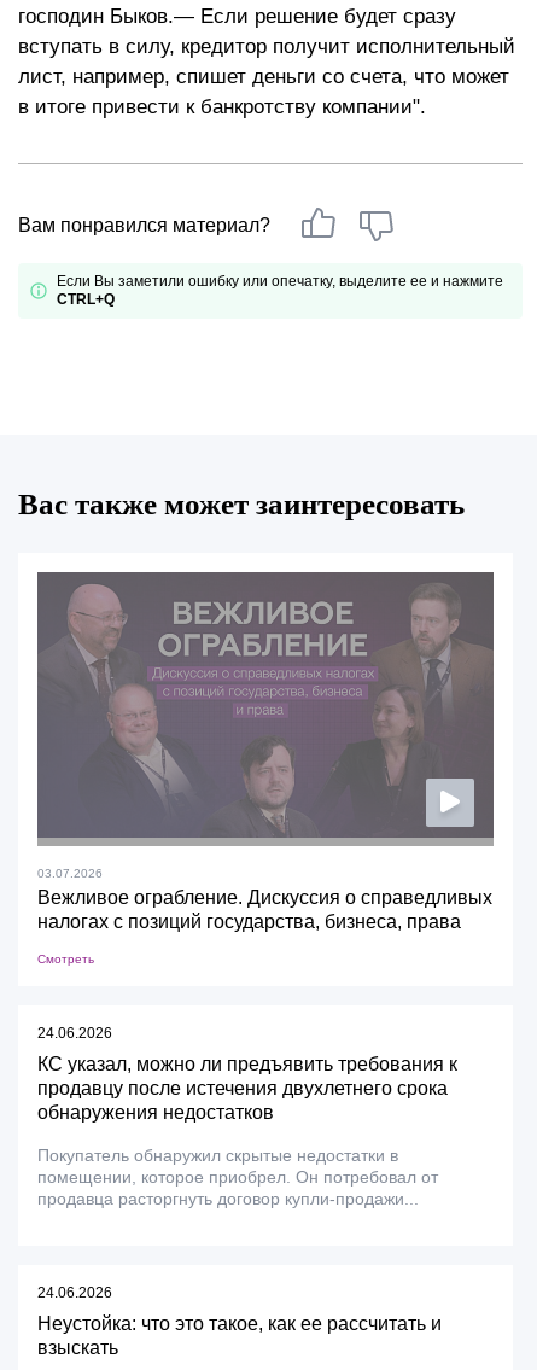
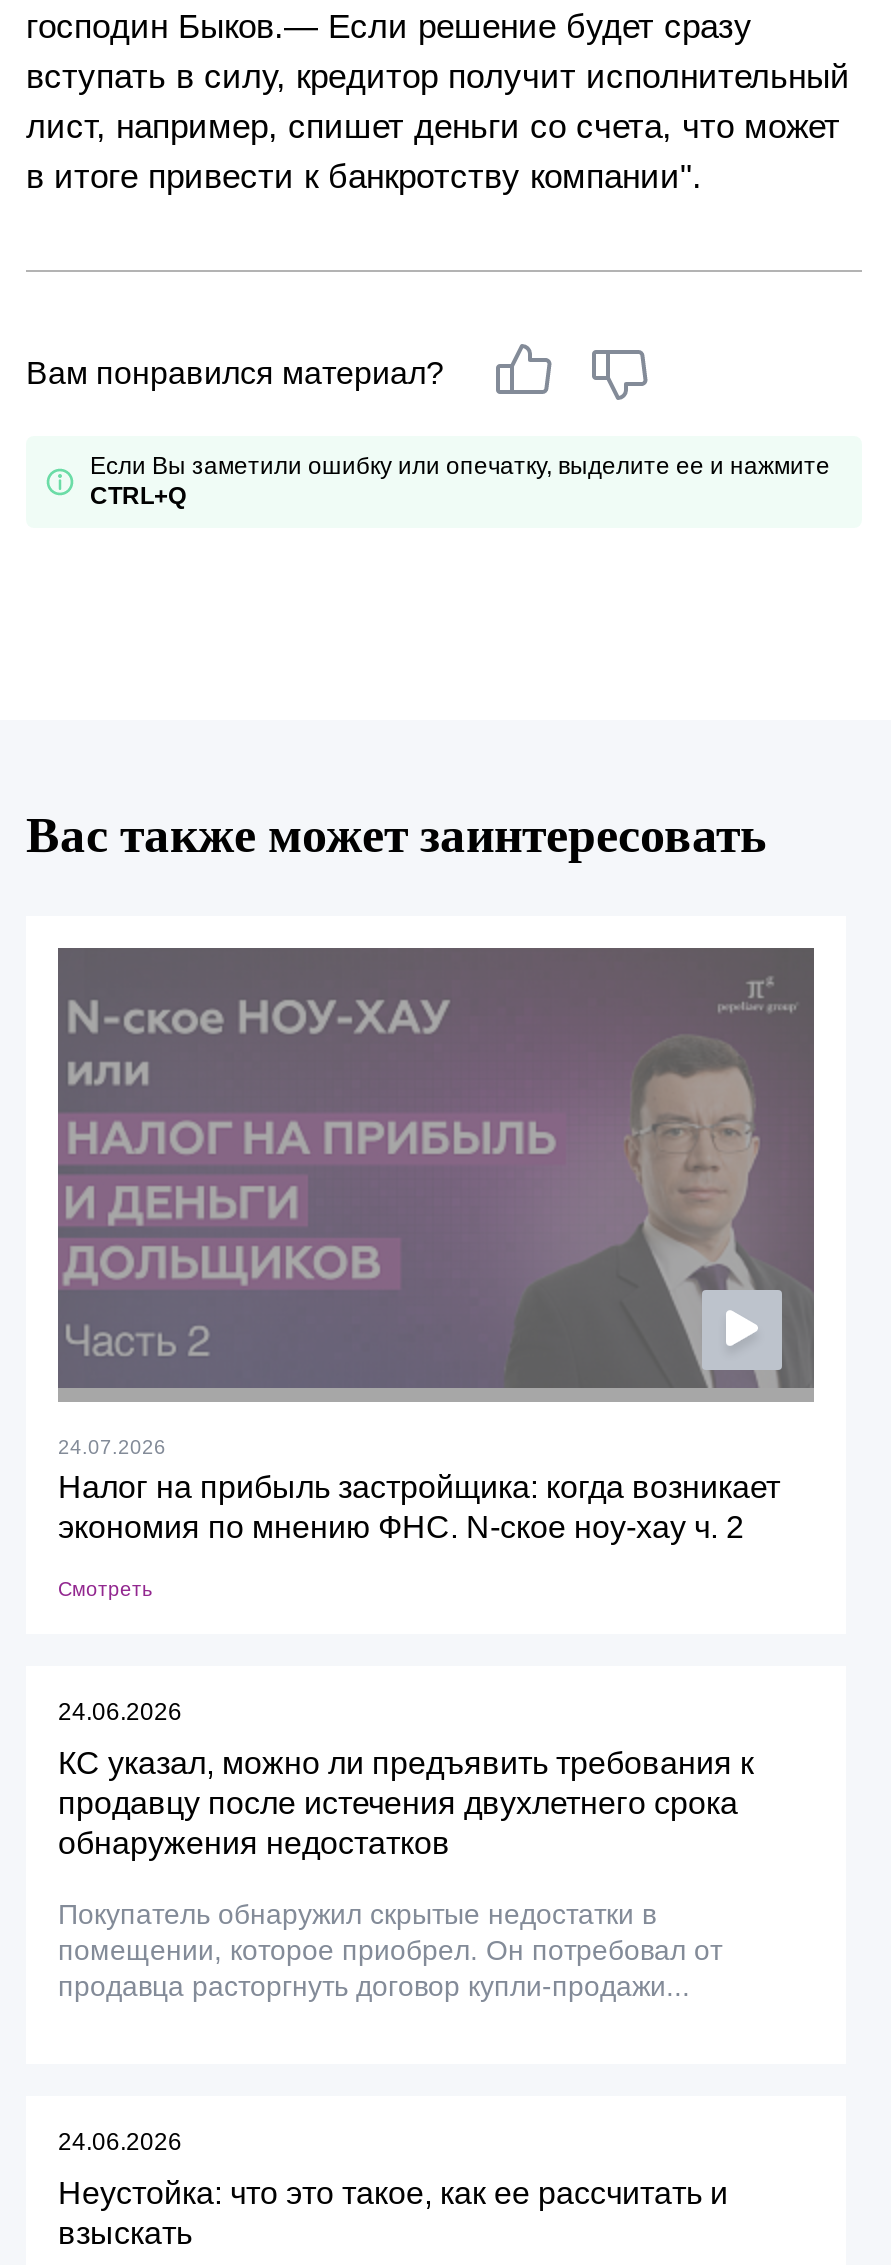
[37,584,492,932] [image] | 03.07.2026 | Вежливое ограбление. Дискуссия о справедливых | налогах с позиций государства, бизнеса, права -> [58,970,806,1544] [image] | 24.07.2026 | Налог на прибыль застройщика: когда возникает | экономия по мнению ФНС. N-ское ноу-хау ч. 2

